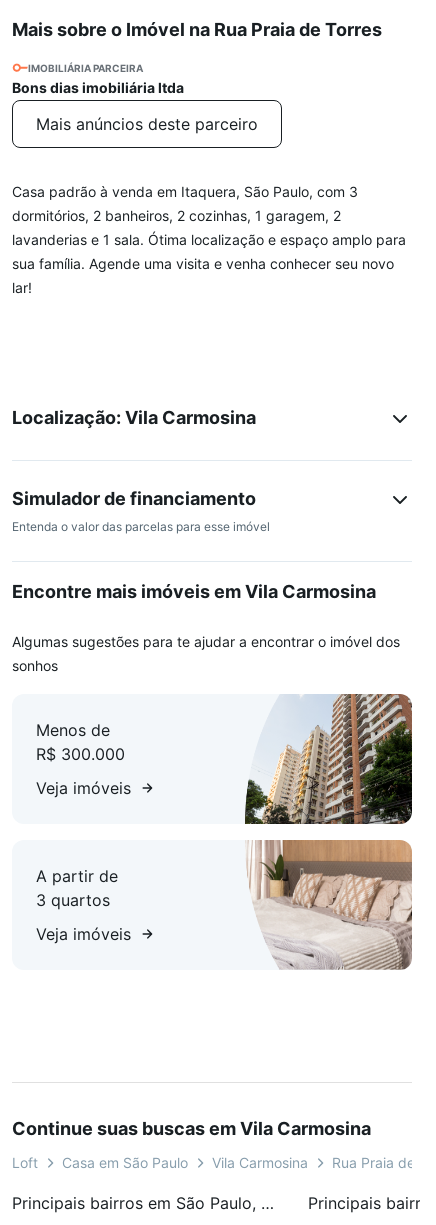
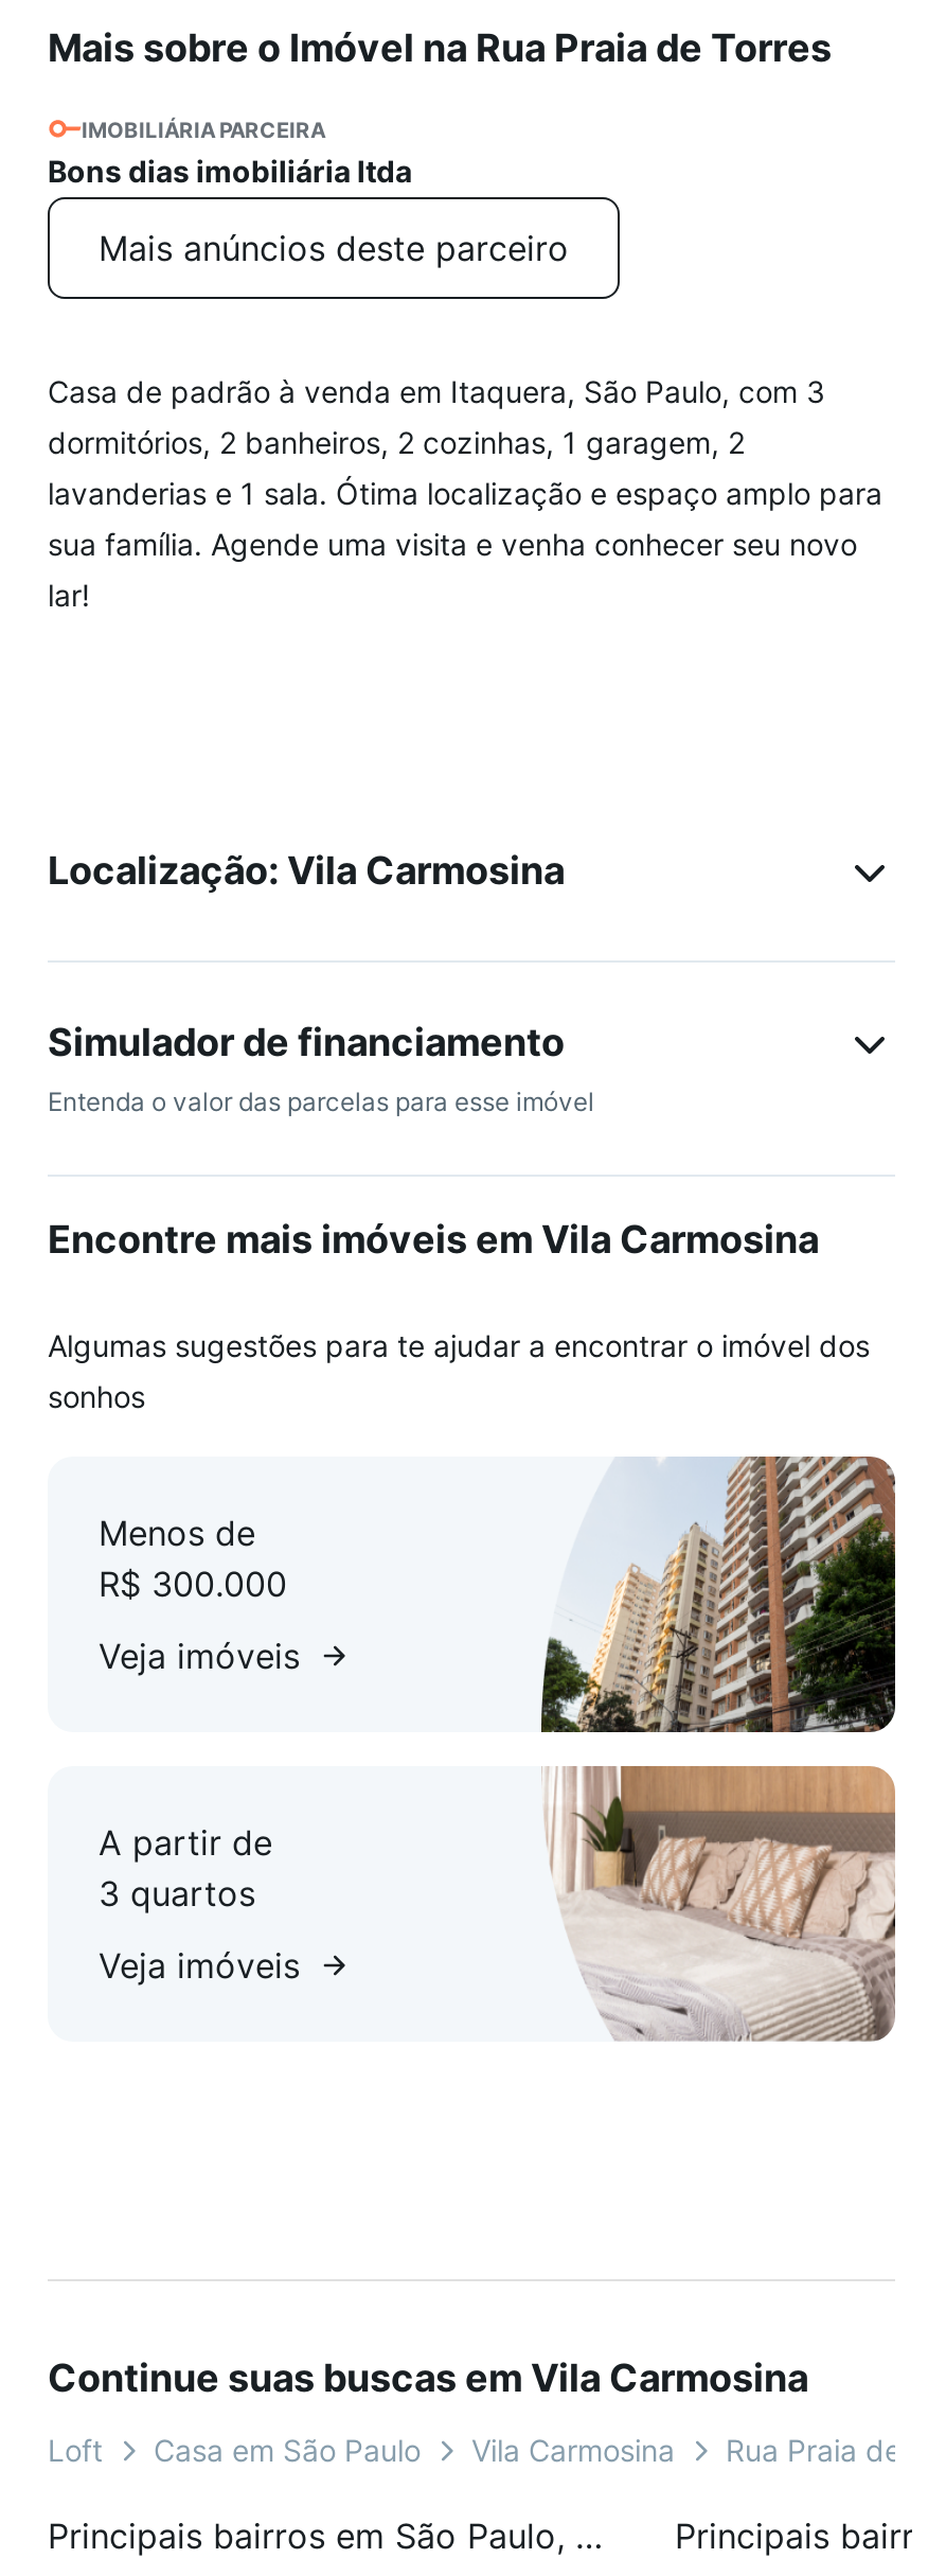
[12,183,358,200] Casa padrão à venda em Itaquera, São Paulo, com 3 -> [48,373,825,409] Casa de padrão à venda em Itaquera, São Paulo, com 3

